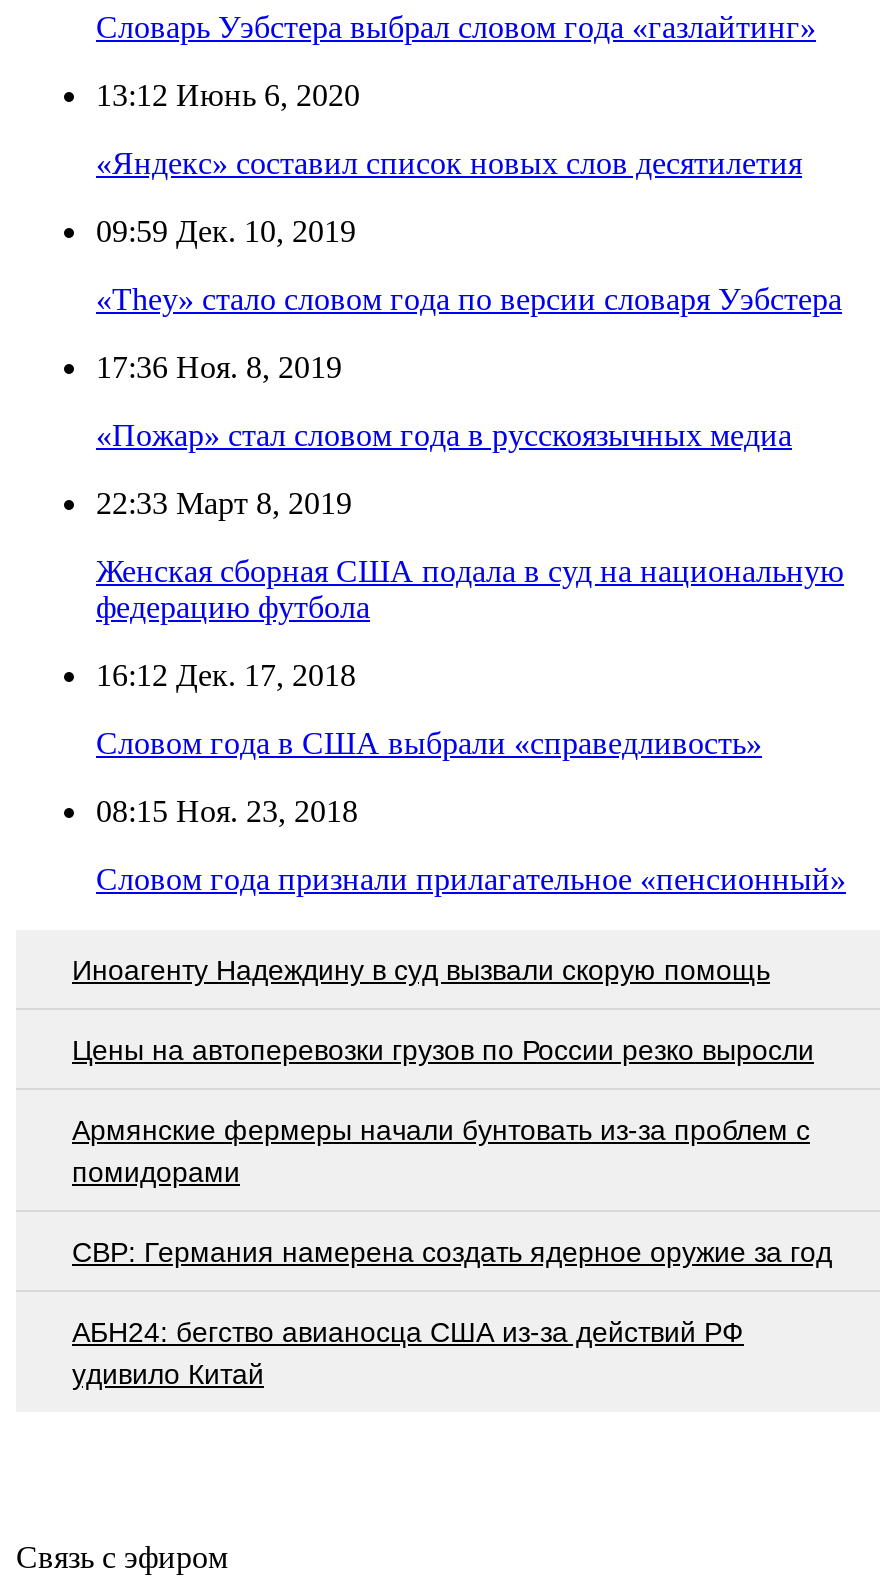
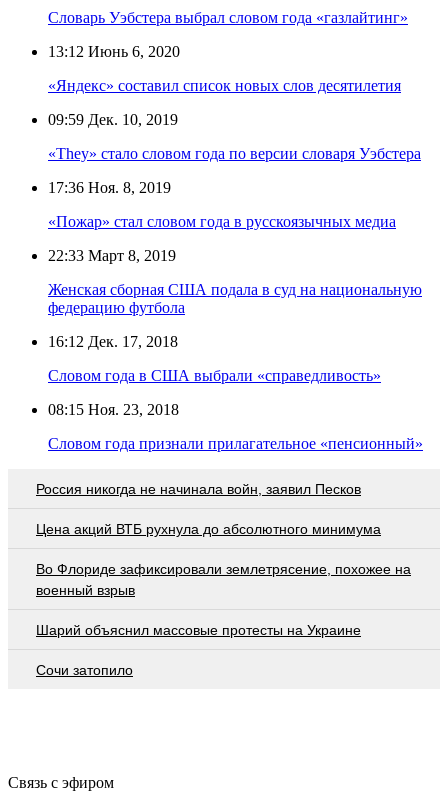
[72,954,770,986] Иноагенту Надеждину в суд вызвали скорую помощь -> [36,481,361,497] Россия никогда не начинала войн, заявил Песков
[72,1034,814,1066] Цены на автоперевозки грузов по России резко выросли -> [36,521,381,537] Цена акций ВТБ рухнула до абсолютного минимума
[72,1114,810,1188] Армянские фермеры начали бунтовать из-за проблем с | помидорами -> [36,561,411,598] Во Флориде зафиксировали землетрясение, похожее на | военный взрыв
[72,1236,832,1268] СВР: Германия намерена создать ядерное оружие за год -> [36,622,361,638] Шарий объяснил массовые протесты на Украине
[72,1316,744,1390] АБН24: бегство авианосца США из-за действий РФ | удивило Китай -> [36,662,133,678] Сочи затопило

